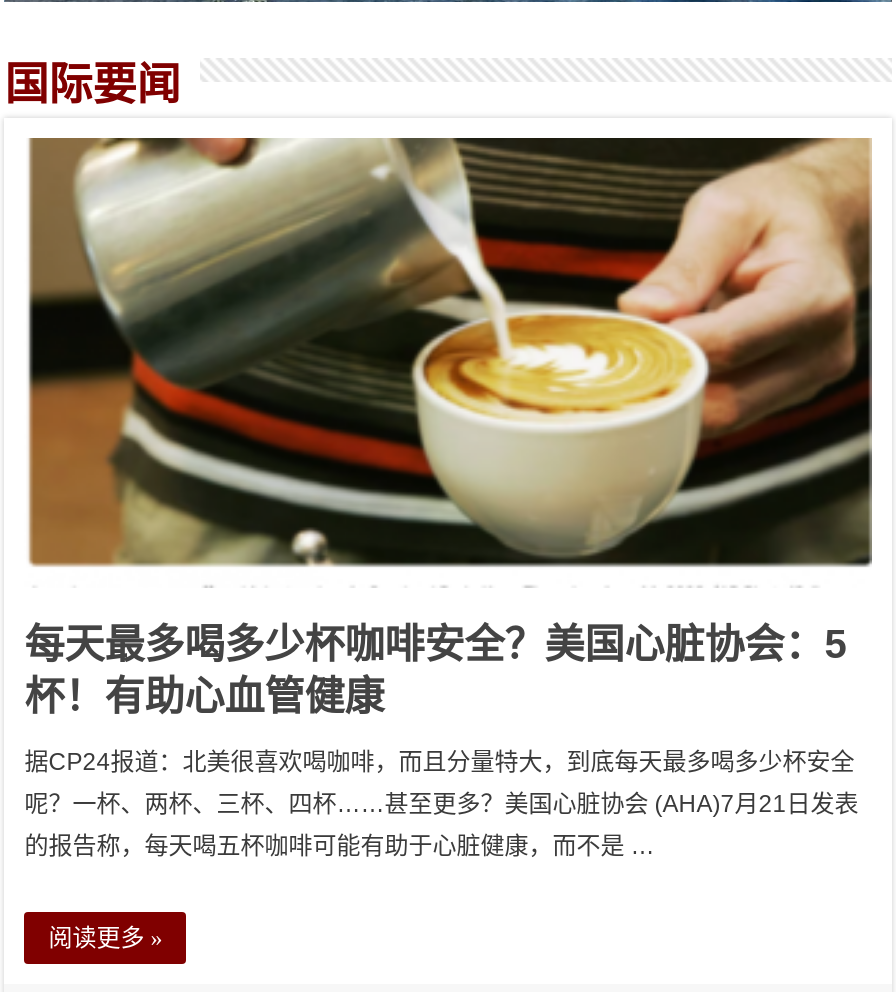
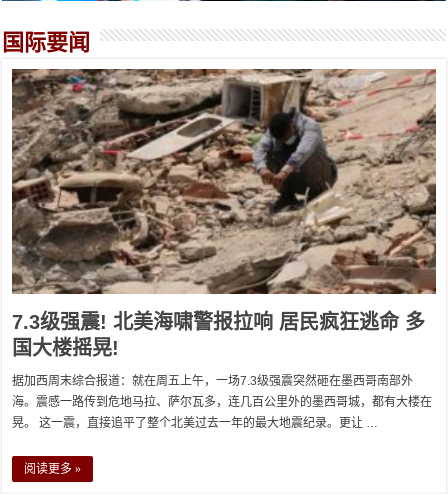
[24,136,872,719] [image] | 每天最多喝多少杯咖啡安全？美国心脏协会：5 | 杯！有助心血管健康 -> [11,68,437,359] [image] | 7.3级强震! 北美海啸警报拉响 居民疯狂逃命 多 | 国大楼摇晃!
[24,749,854,777] 据CP24报道：北美很喜欢喝咖啡，而且分量特大，到底每天最多喝多少杯安全 -> [12,374,413,388] 据加西周末综合报道：就在周五上午，一场7.3级强震突然砸在墨西哥南部外
[24,791,858,819] 呢？一杯、两杯、三杯、四杯……甚至更多？美国心脏协会 (AHA)7月21日发表 -> [12,395,432,409] 海。震感一路传到危地马拉、萨尔瓦多，连几百公里外的墨西哥城，都有大楼在
[24,833,654,861] 的报告称，每天喝五杯咖啡可能有助于心脏健康，而不是 … -> [12,416,378,430] 晃。 这一震，直接追平了整个北美过去一年的最大地震纪录。更让 …

